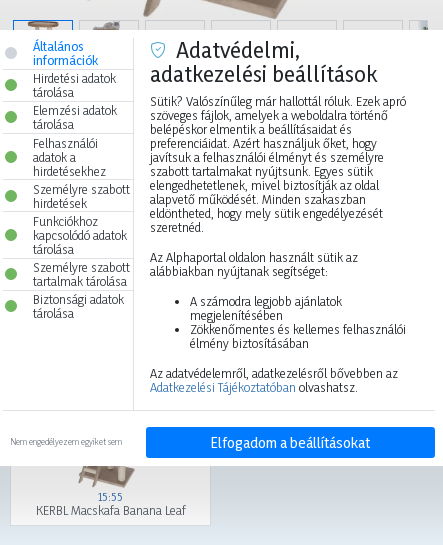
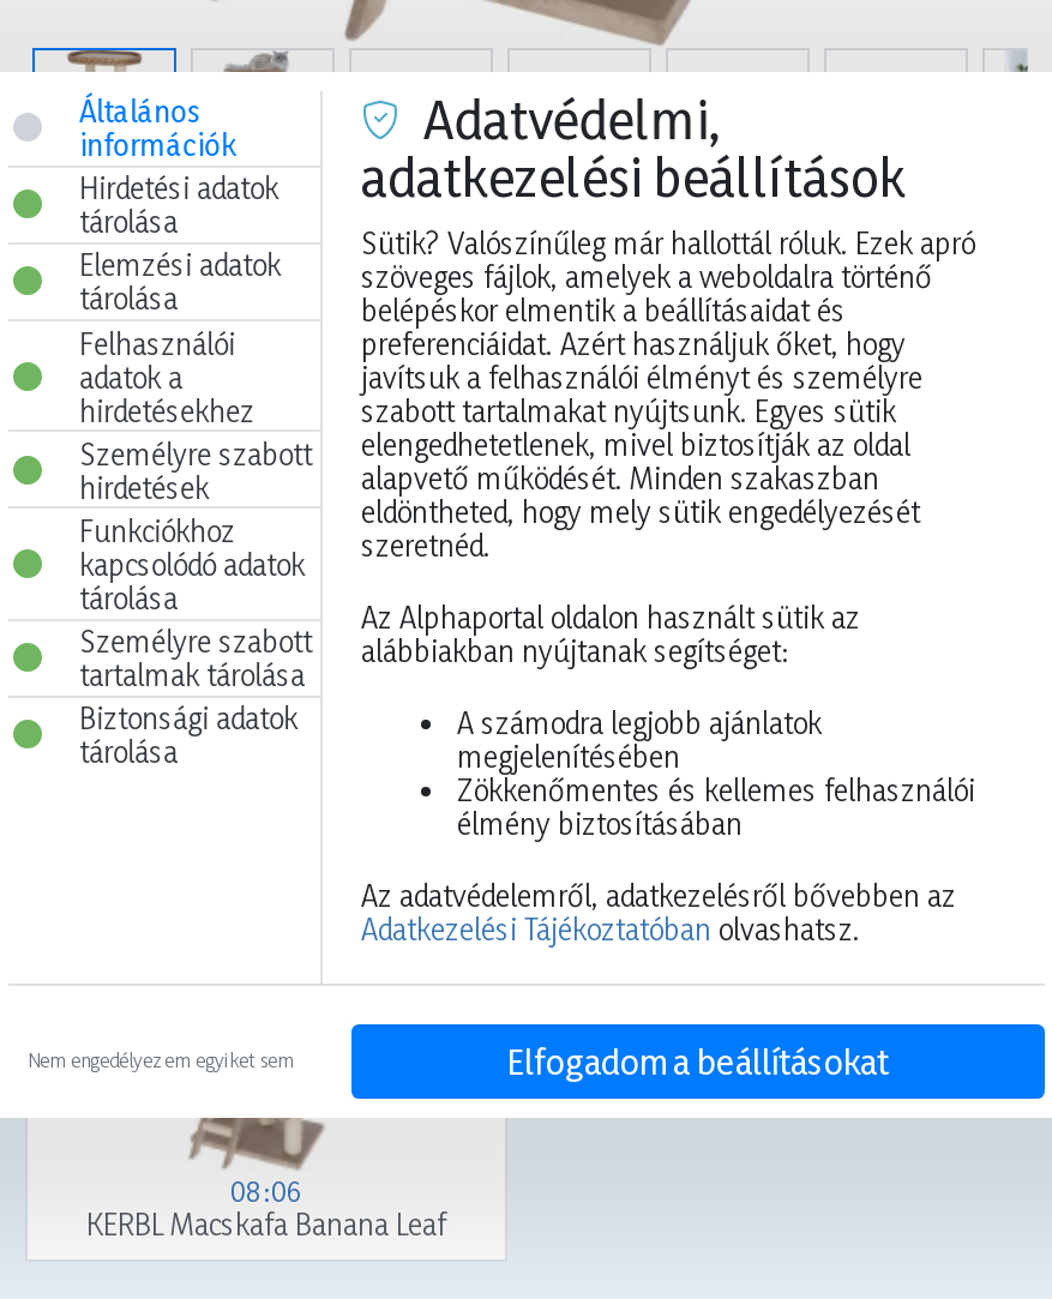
[98,488,123,504] 15:55 -> [229,1171,303,1209] 08:06

